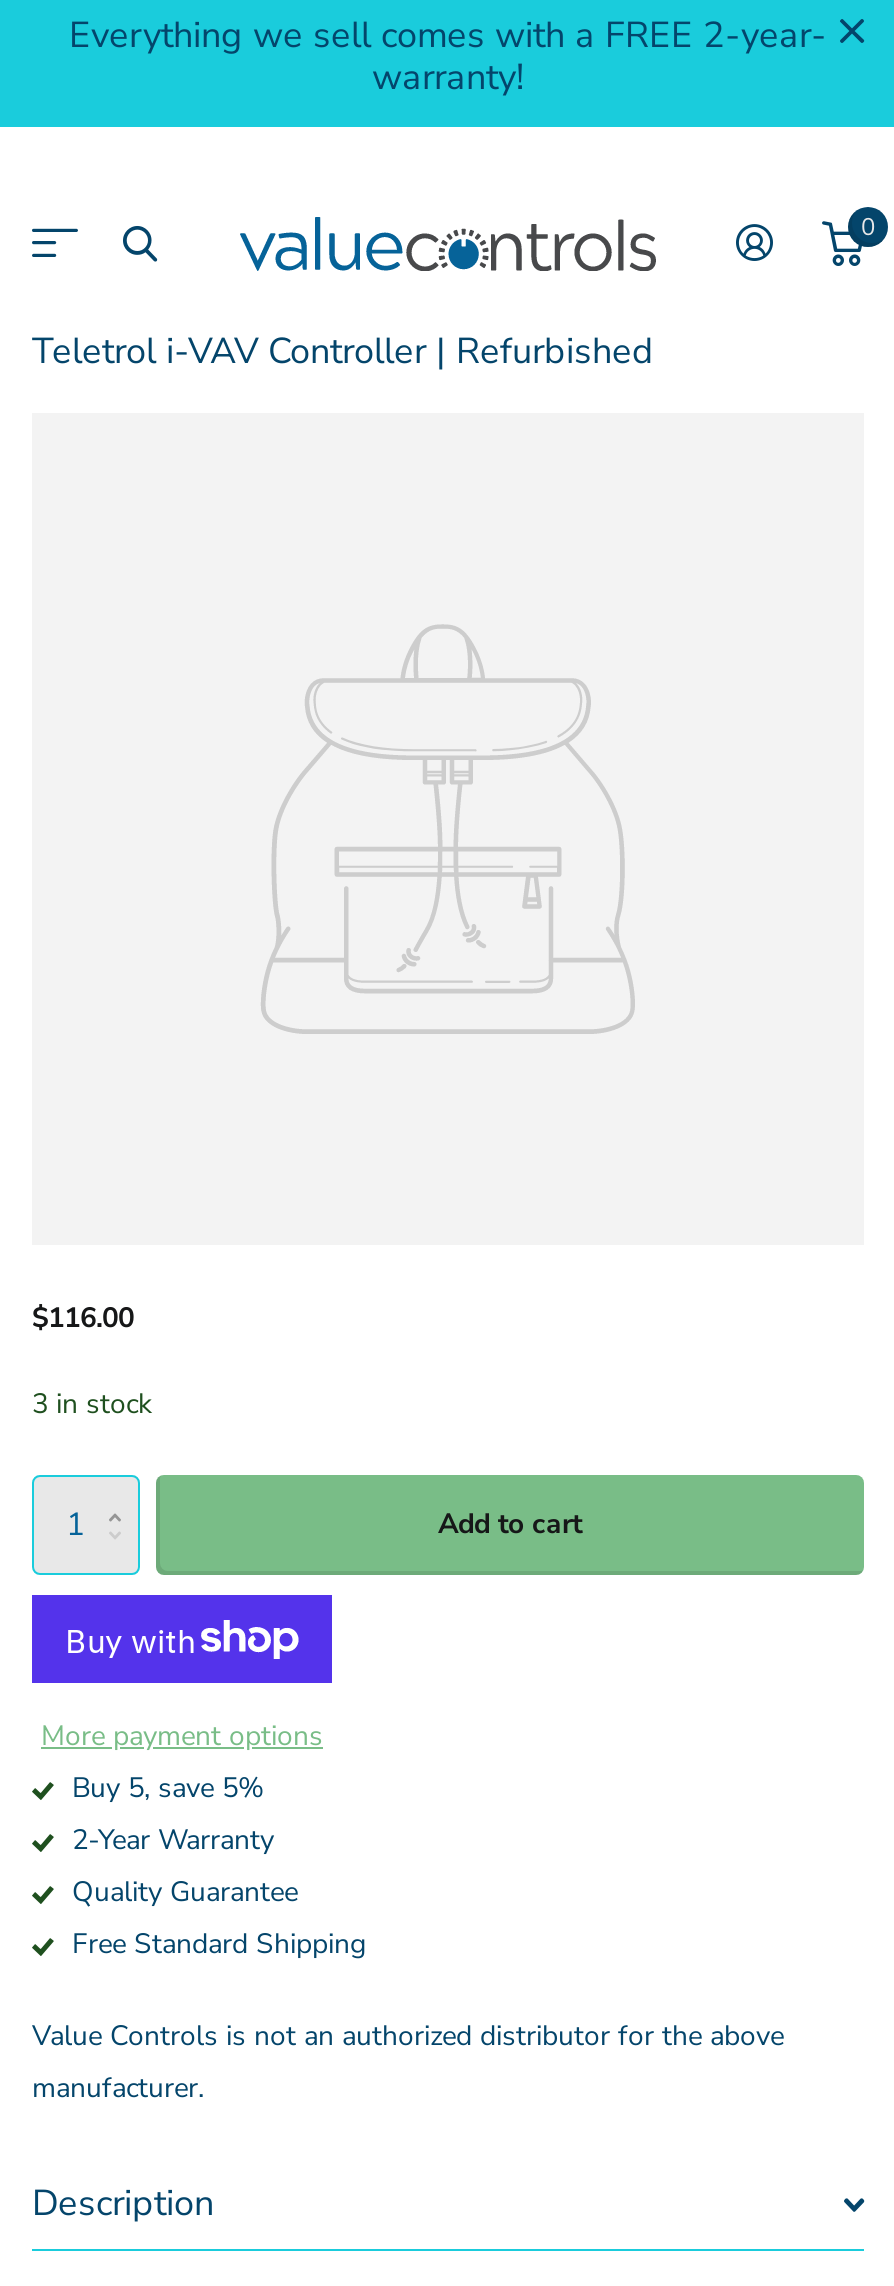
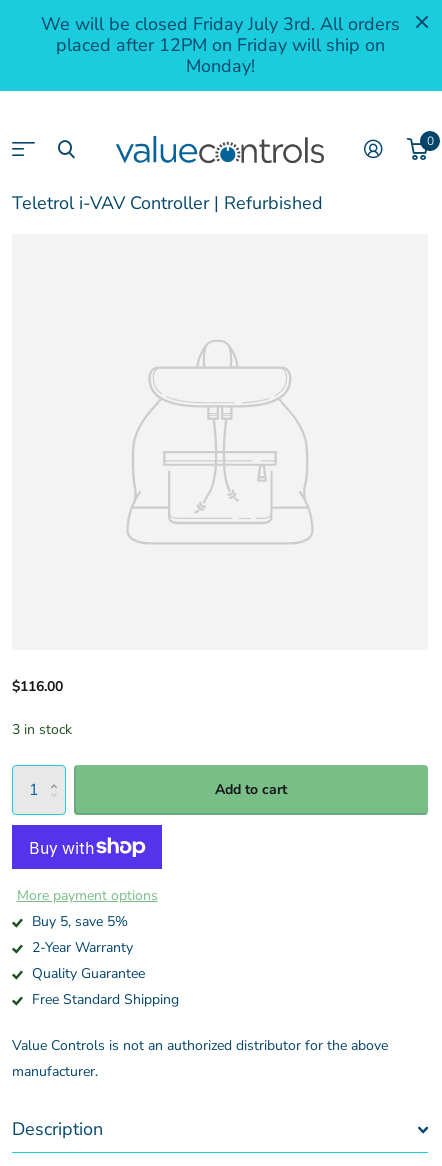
[69,11,827,101] Everything we sell comes with a FREE 2-year- | warranty! -> [40,12,399,78] We will be closed Friday July 3rd. All orders | placed after 12PM on Friday will ship on | Monday!

